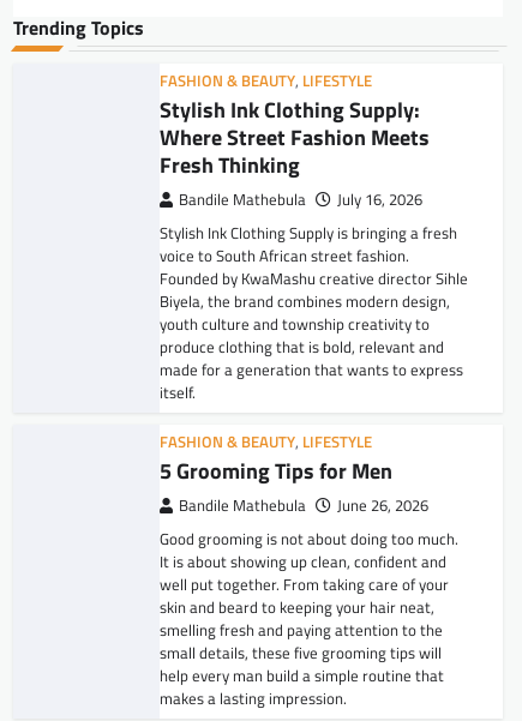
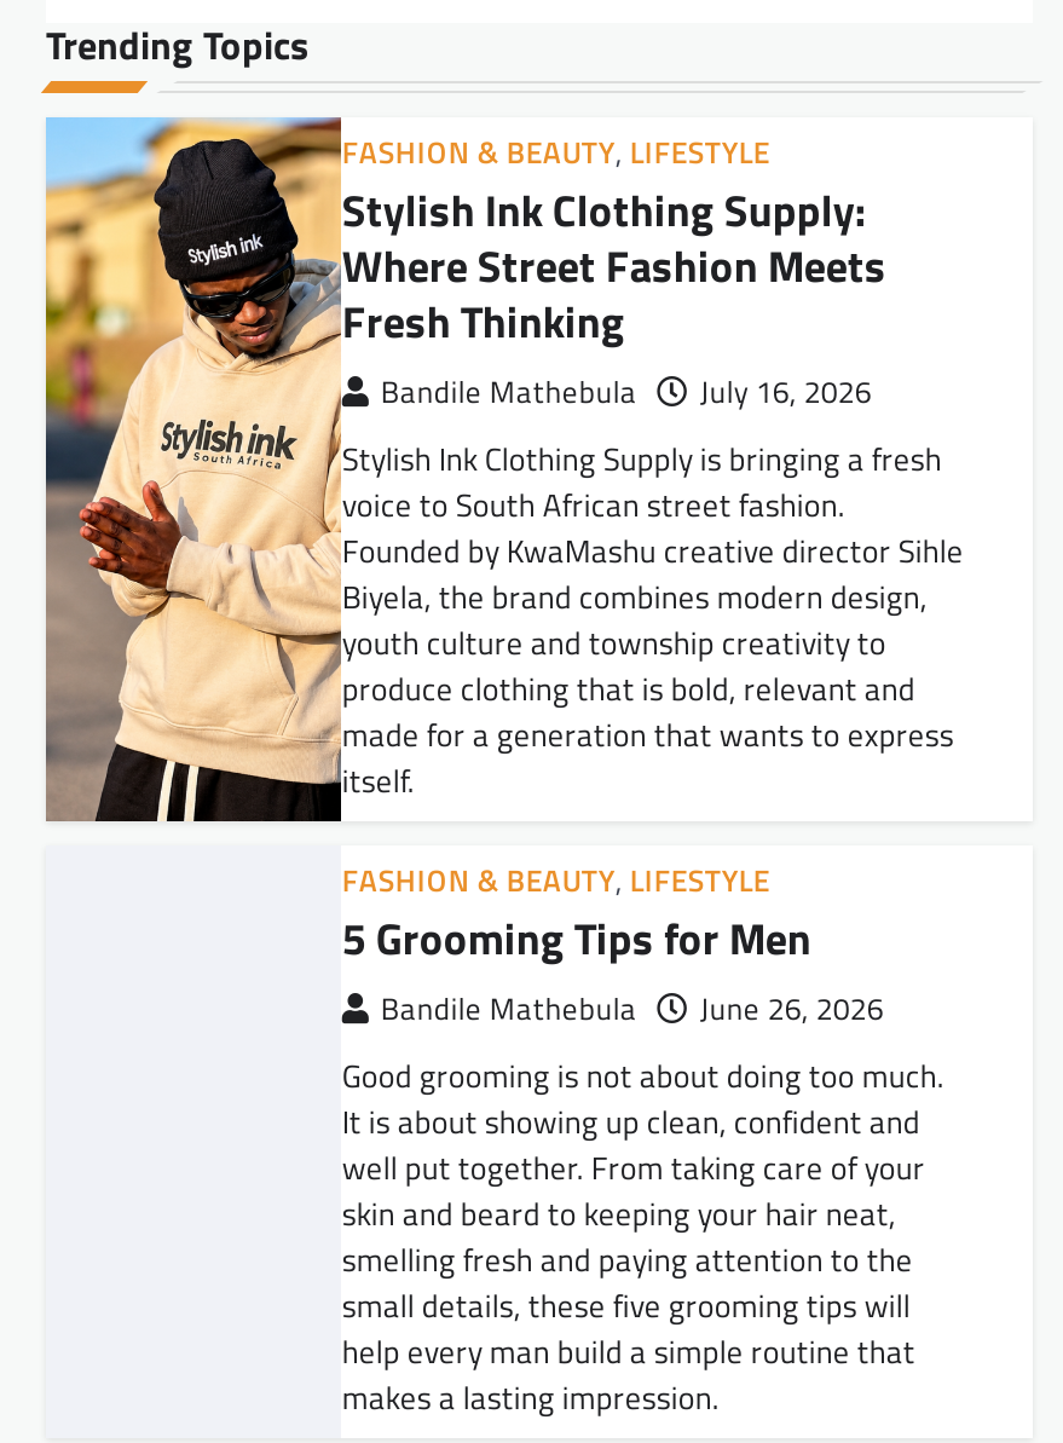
none -> [44,115,360,824] [image]

